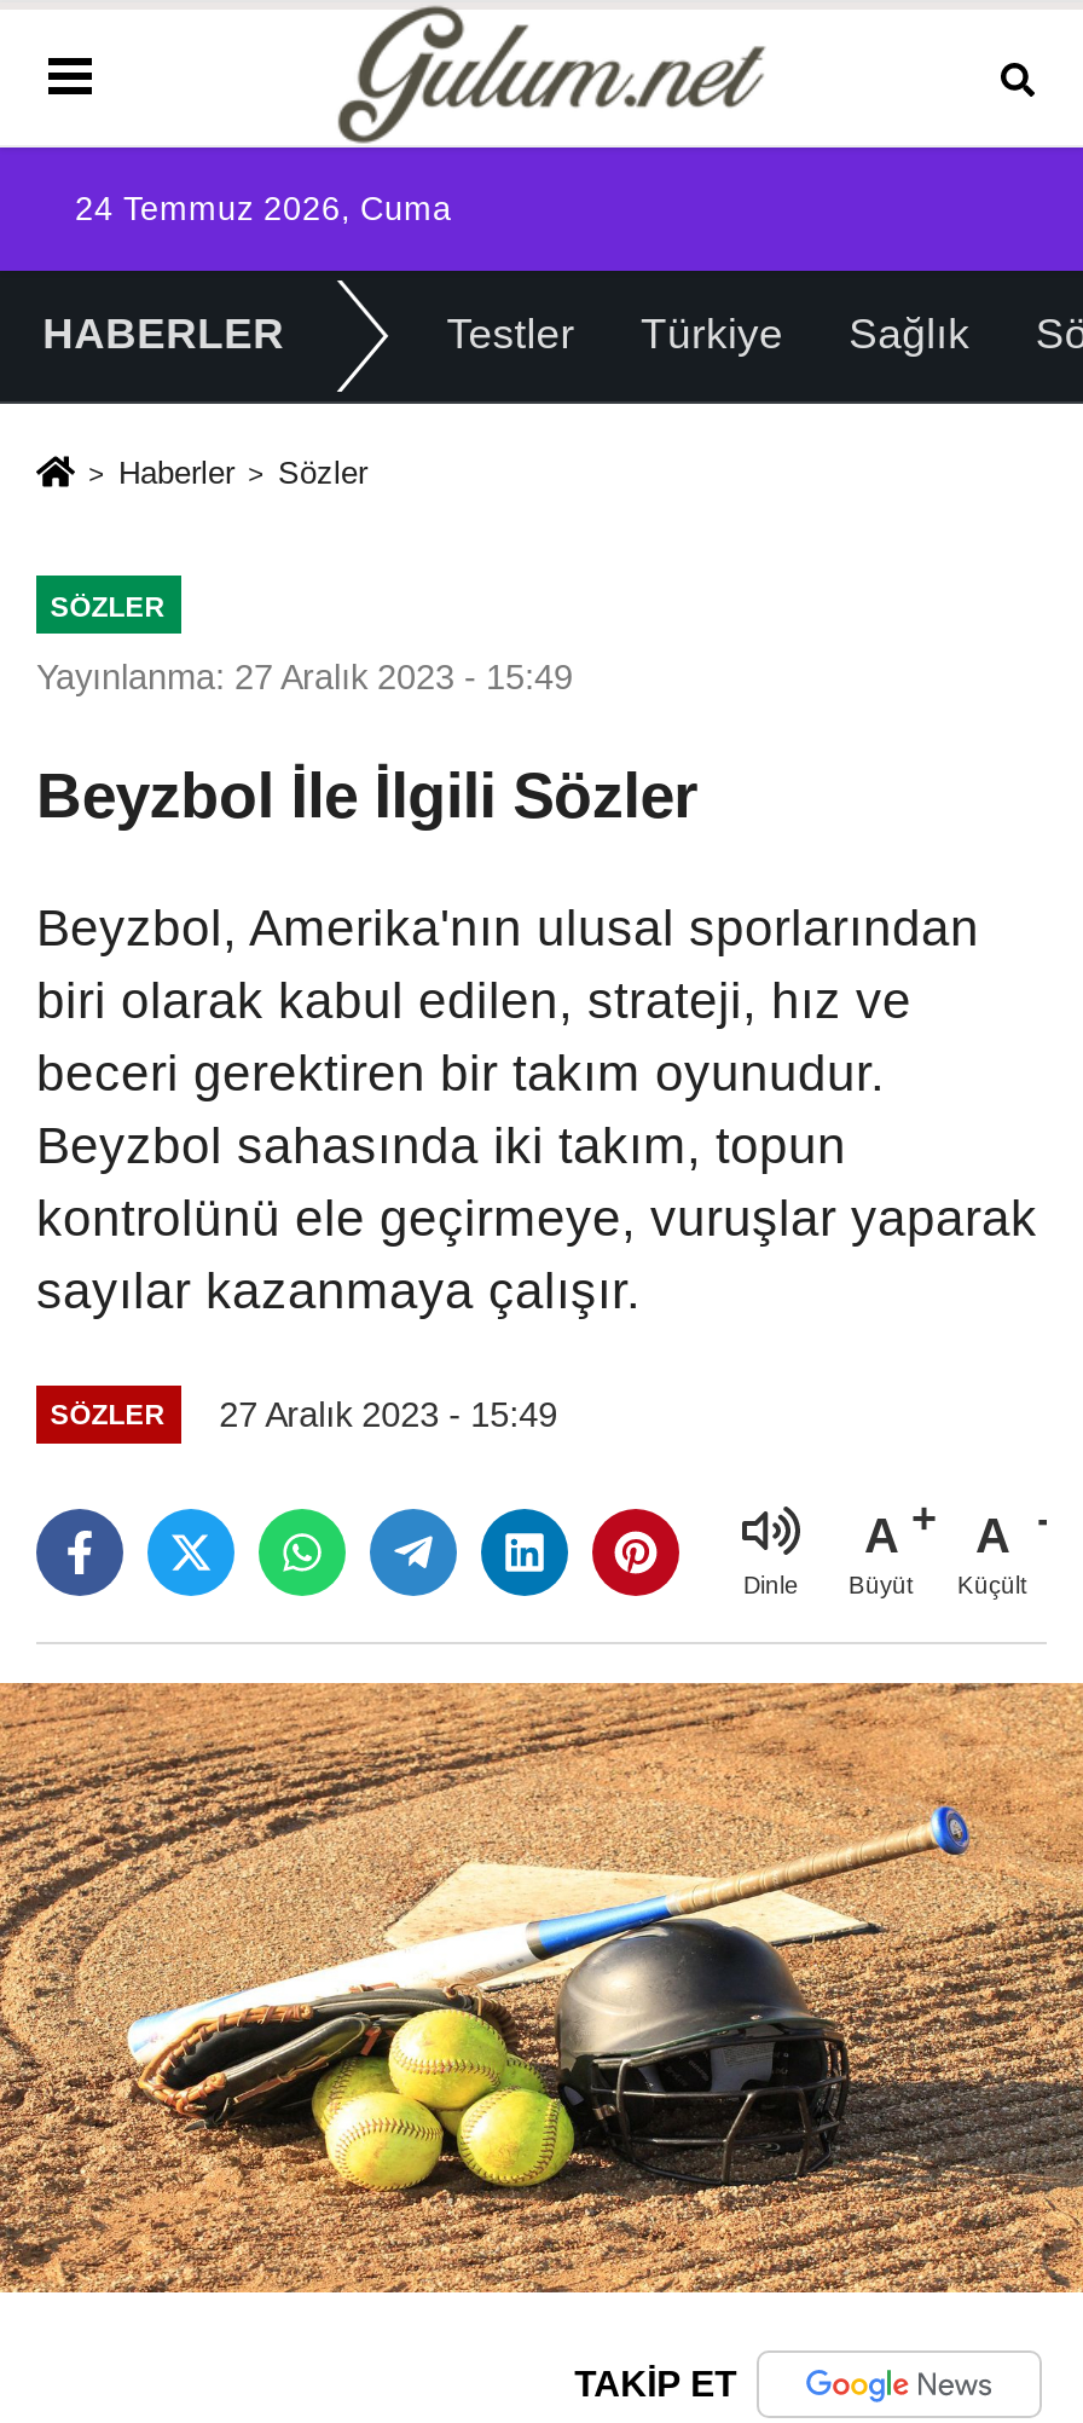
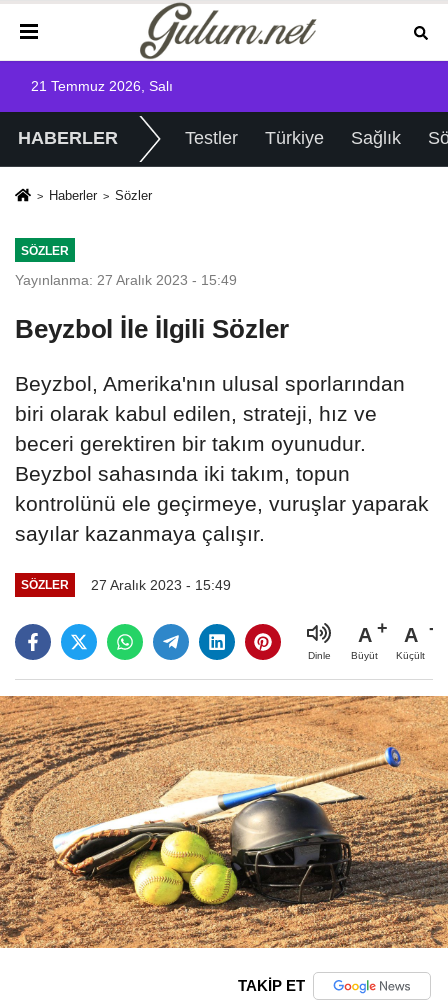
[75,191,452,227] 24 Temmuz 2026, Cuma -> [31,79,173,94] 21 Temmuz 2026, Salı

